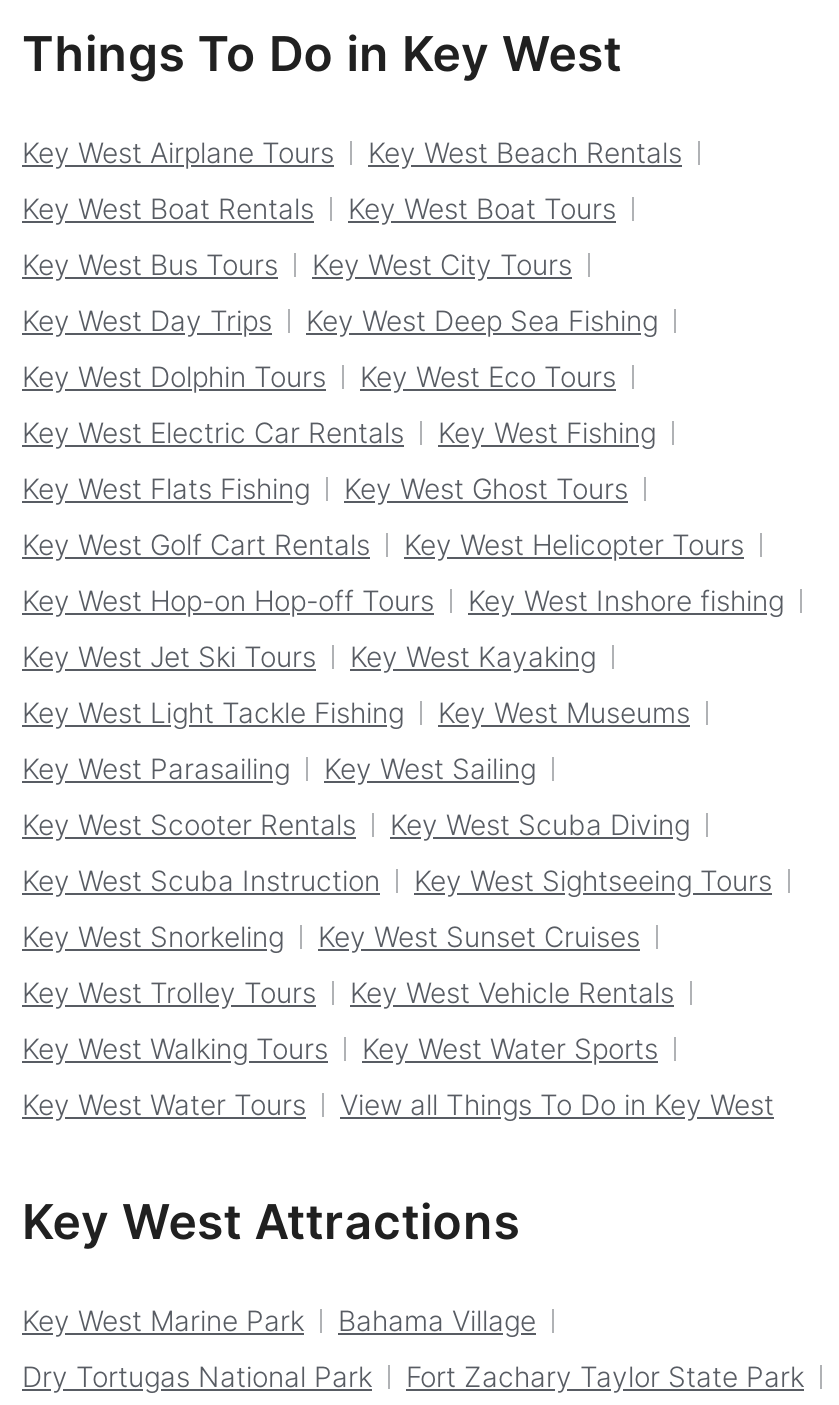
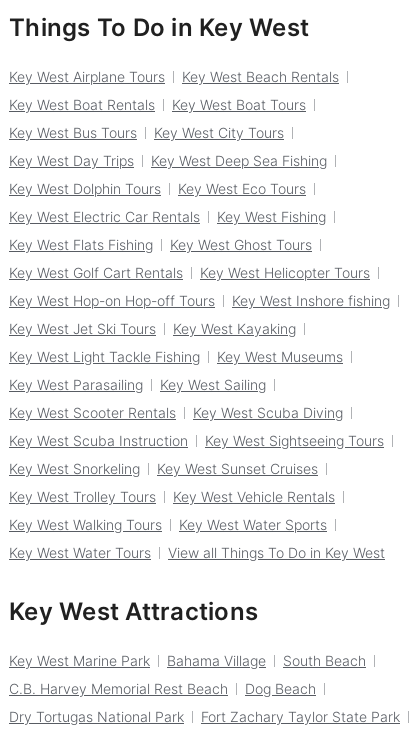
none -> [9,652,366,697] South Beach | C.B. Harvey Memorial Rest Beach | Dog Beach

